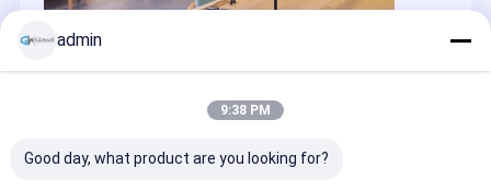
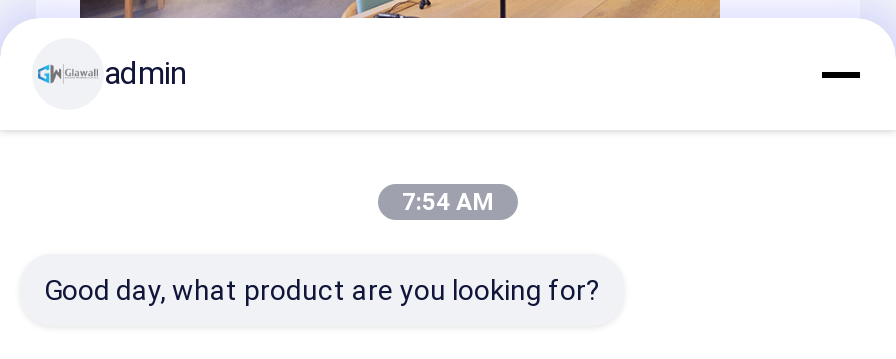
[220,103,271,118] 9:38 PM -> [402,188,494,216] 7:54 AM

